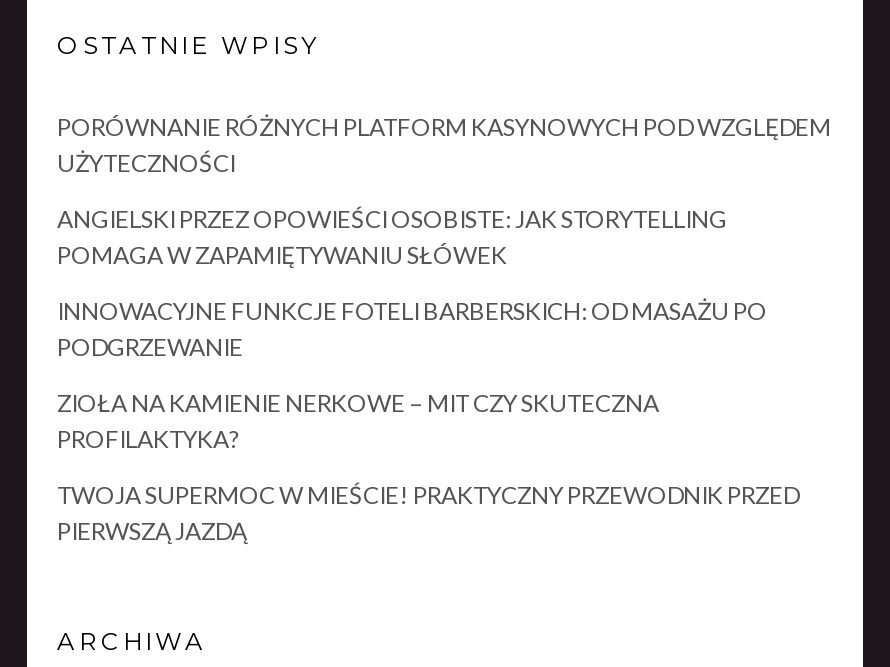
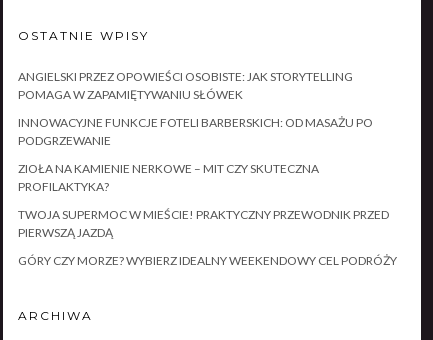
[57,112,831,178] PORÓWNANIE RÓŻNYCH PLATFORM KASYNOWYCH POD WZGLĘDEM | UŻYTECZNOŚCI -> none
moved [57,204,799,546] -> [18,69,389,240]: ANGIELSKI PRZEZ OPOWIEŚCI OSOBISTE: JAK STORYTELLING | POMAGA W ZAPAMIĘTYWANIU SŁÓWEK | INNOWACYJNE FUNKCJE FOTELI BARBERSKICH: OD MASAŻU PO | PODGRZEWANIE | ZIOŁA NA KAMIENIE NERKOWE – MIT CZY SKUTECZNA | PROFILAKTYKA? | TWOJA SUPERMOC W MIEŚCIE! PRAKTYCZNY PRZEWODNIK PRZED | PIERWSZĄ JAZDĄ
none -> [18,253,397,268] GÓRY CZY MORZE? WYBIERZ IDEALNY WEEKENDOWY CEL PODRÓŻY

